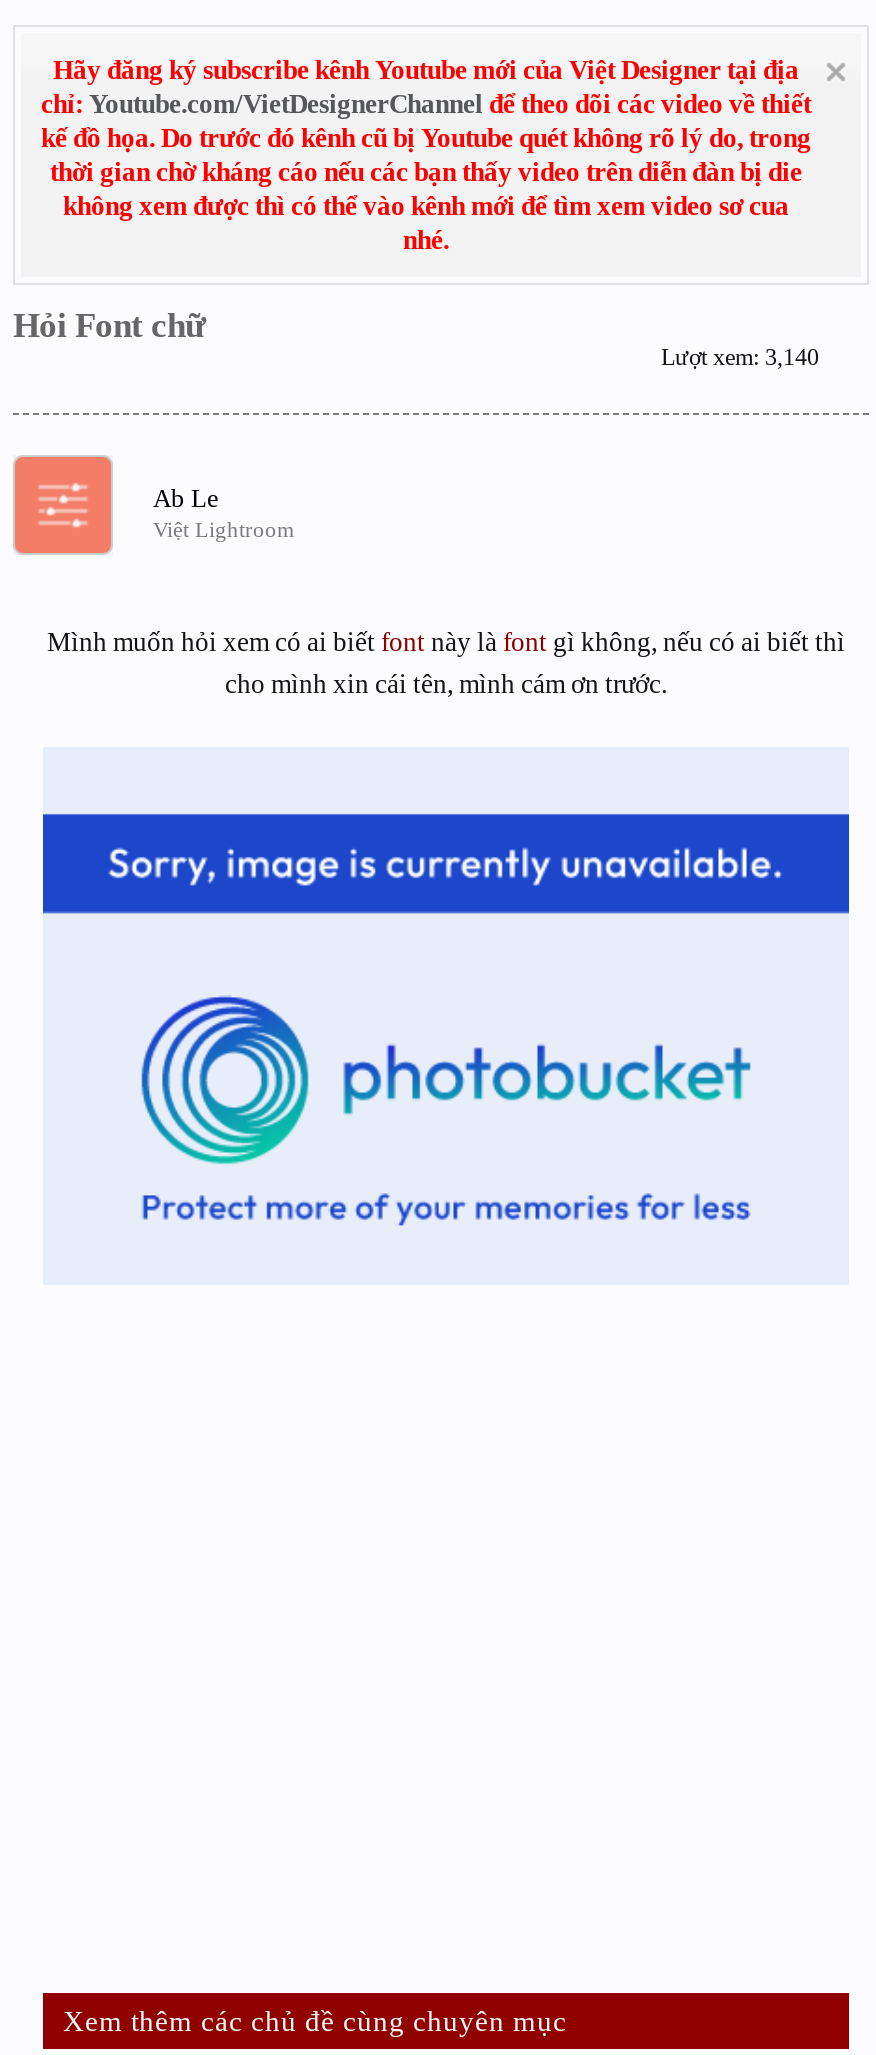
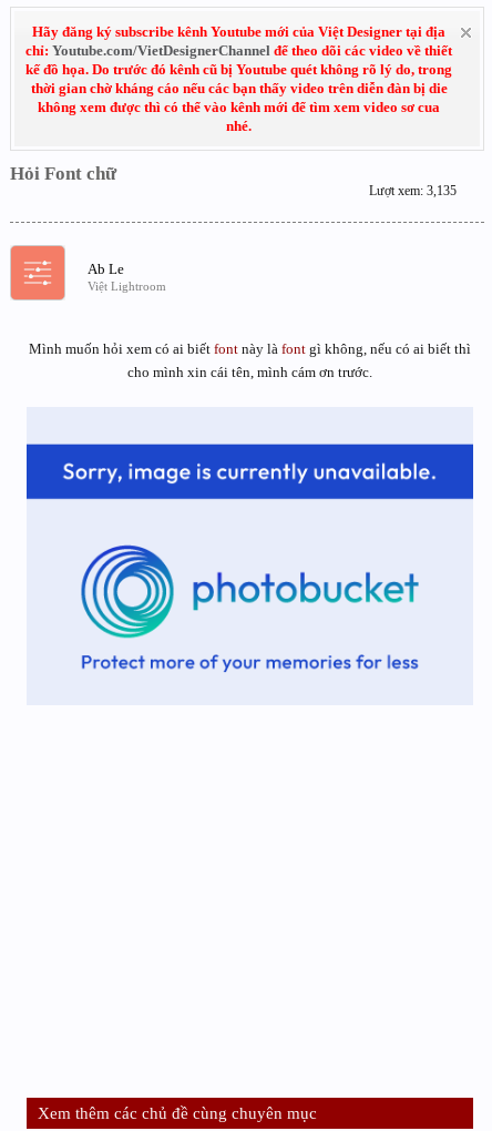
[661,343,819,371] Lượt xem: 3,140 -> [369,183,457,198] Lượt xem: 3,135

